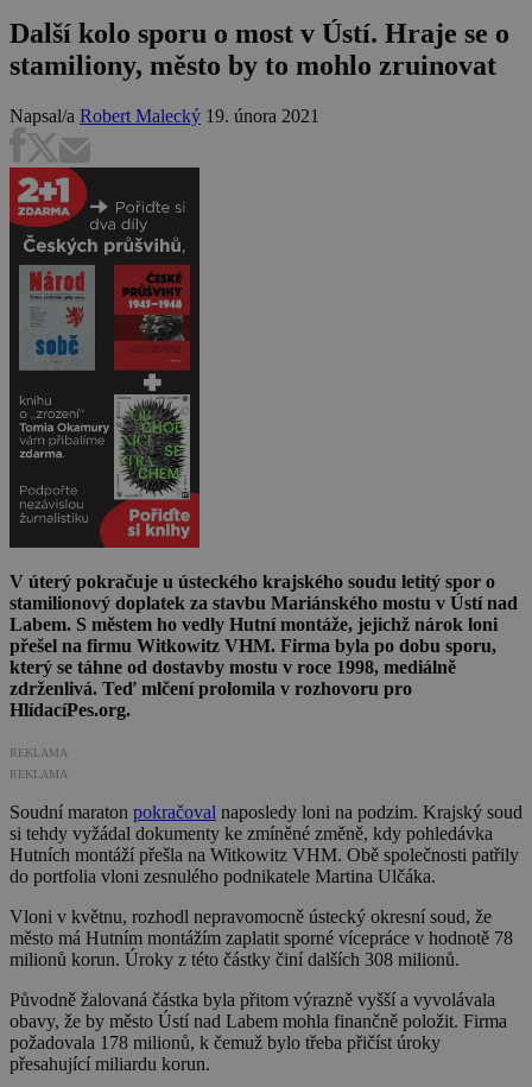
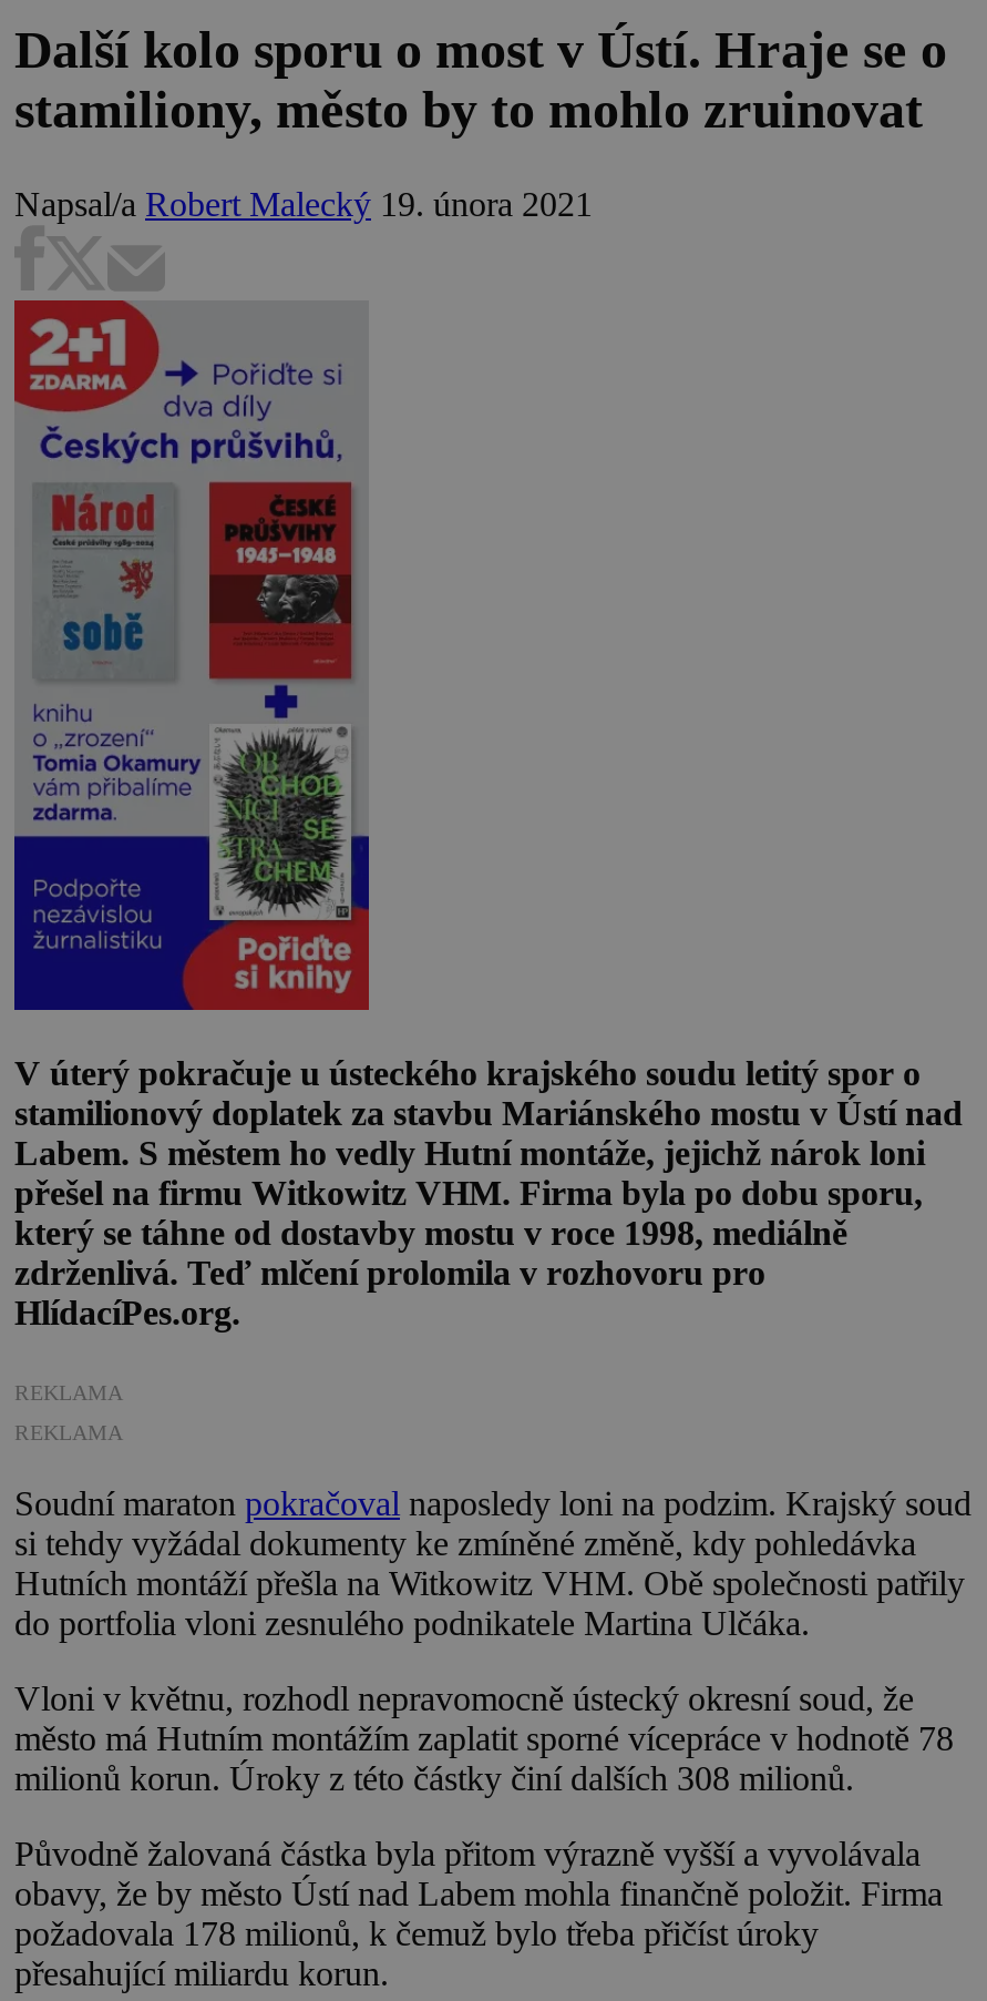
[8,166,201,549] [image] -> [12,300,371,1012] [image]

